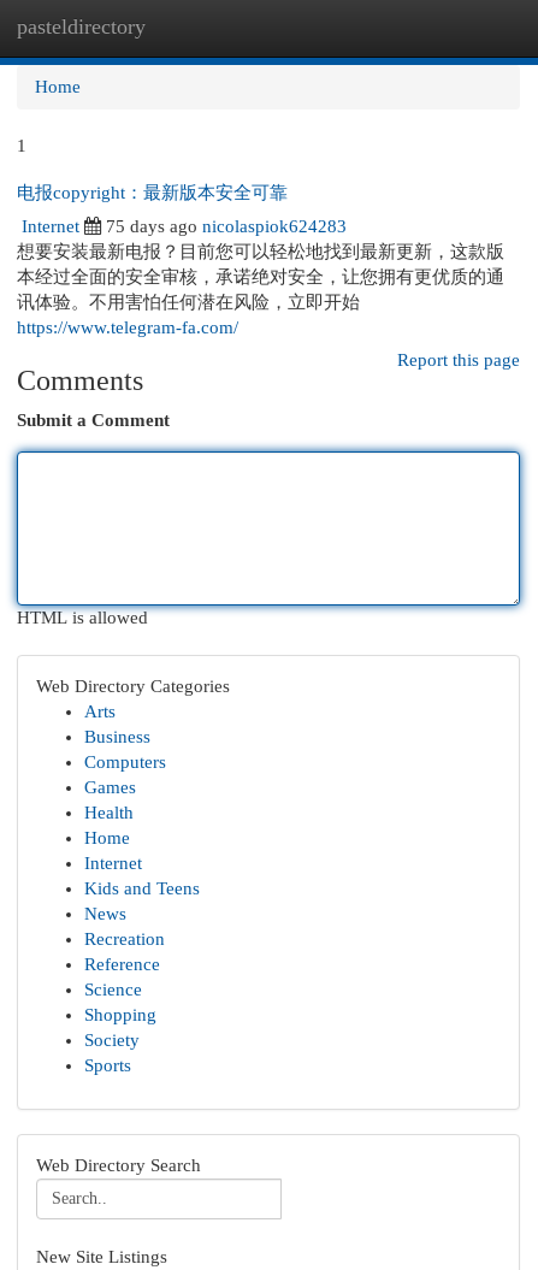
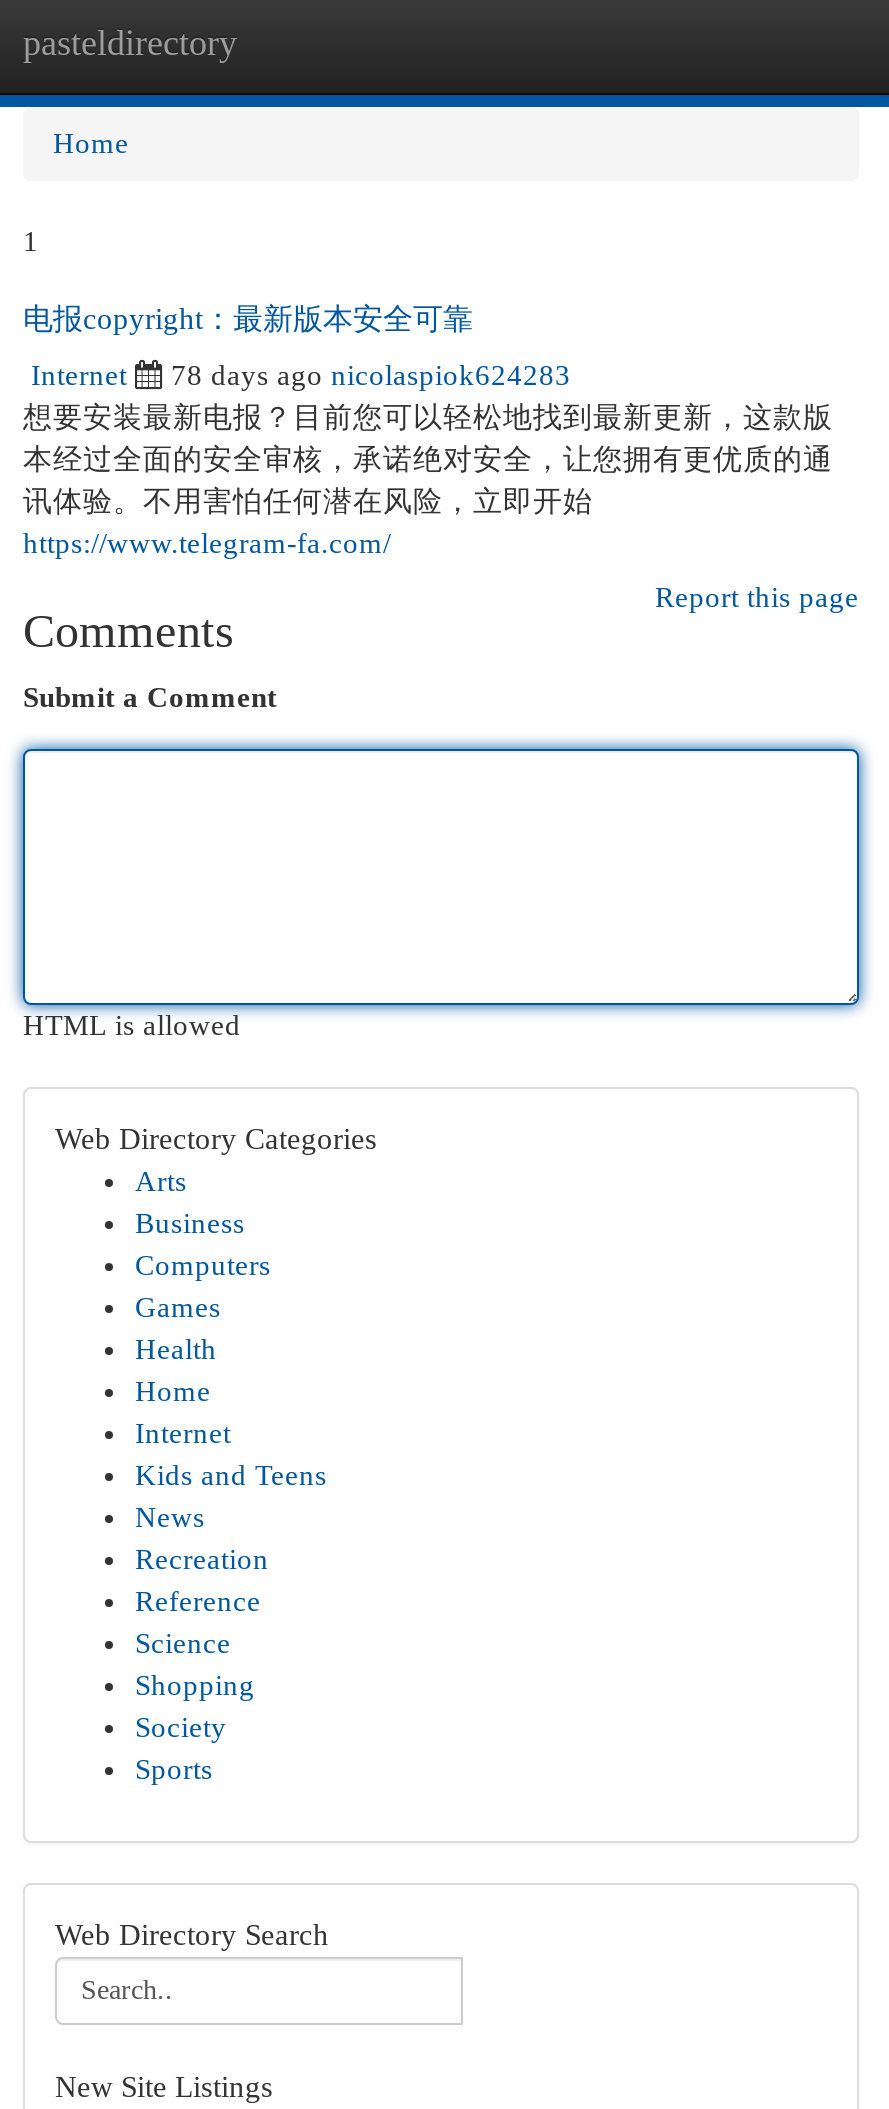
[106,217,347,236] 75 days ago nicolaspiok624283 -> [171,359,571,391] 78 days ago nicolaspiok624283

